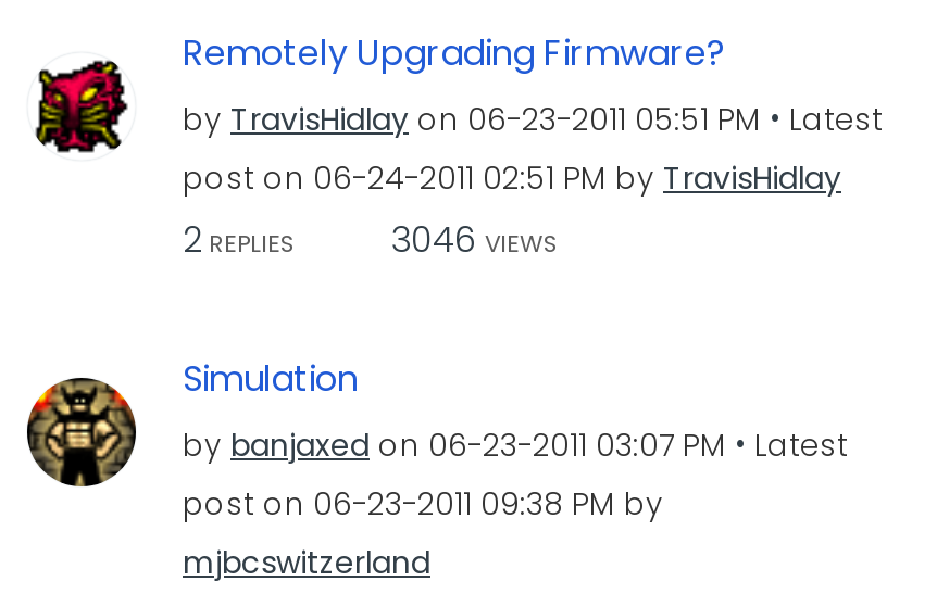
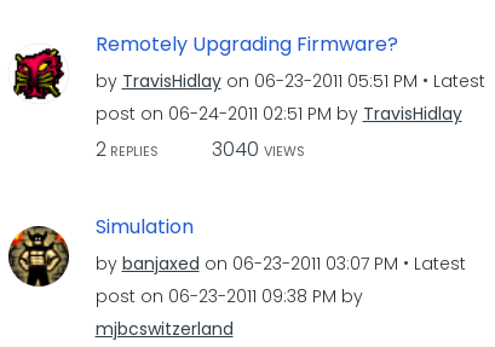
[183,215,559,265] 2 REPLIES 3046 VIEWS -> [95,135,304,163] 2 REPLIES 3040 VIEWS

